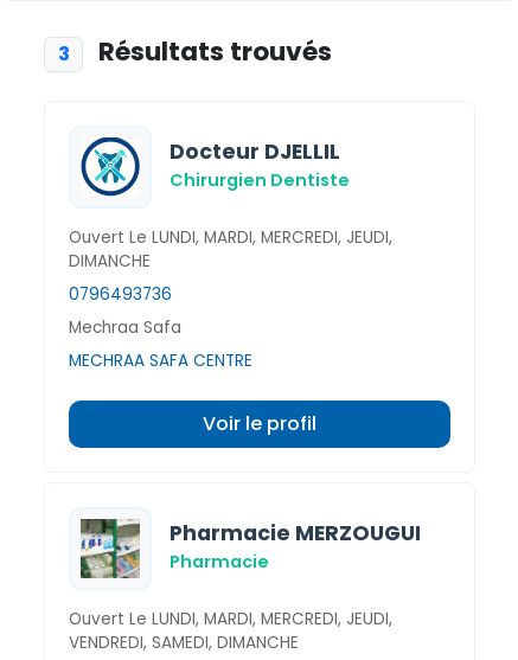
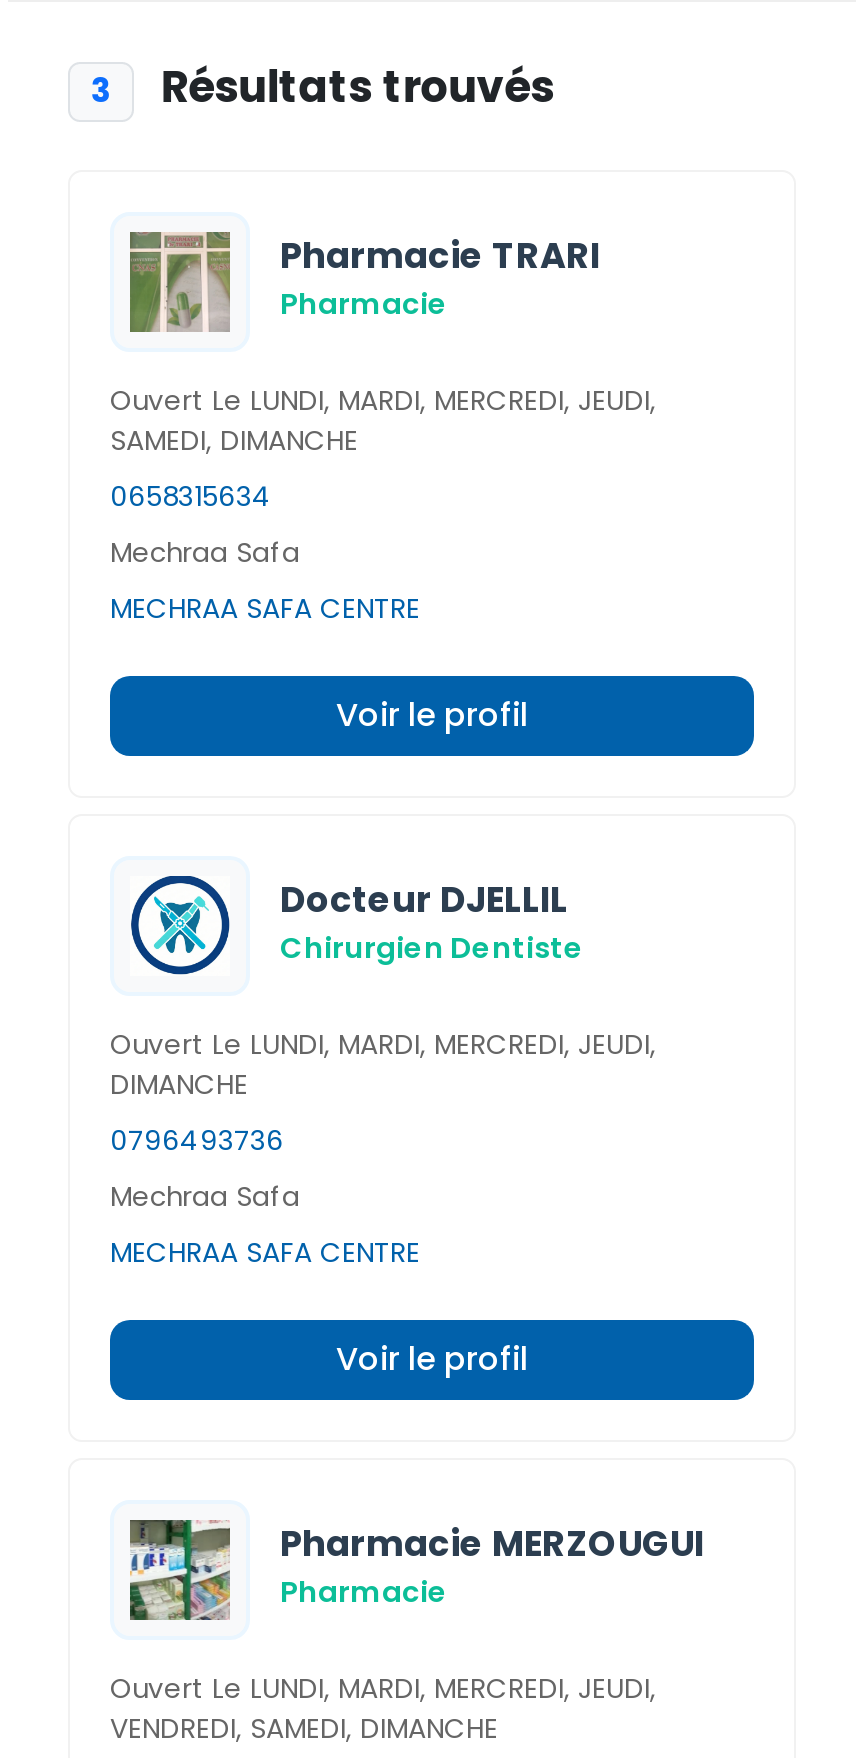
none -> [110,230,656,737] [image] | Pharmacie TRARI | Pharmacie | Ouvert Le LUNDI, MARDI, MERCREDI, JEUDI, | SAMEDI, DIMANCHE | 0658315634 | Mechraa Safa | MECHRAA SAFA CENTRE | Voir le profil

